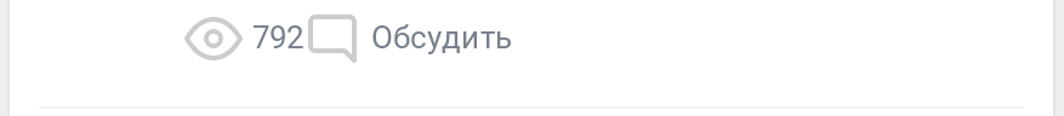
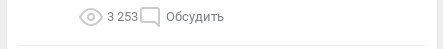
[252,19,512,55] 792 Обсудить -> [107,9,224,24] 3 253 Обсудить

